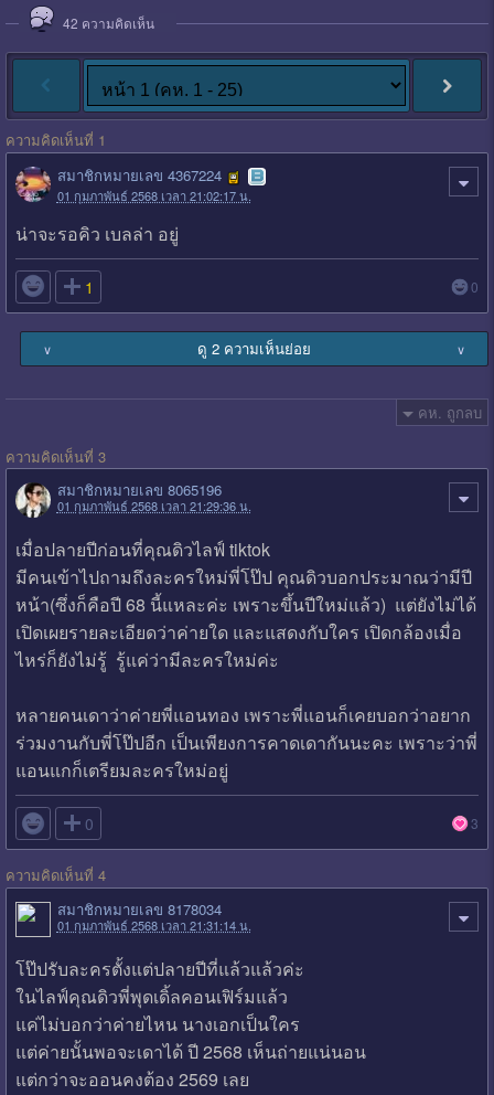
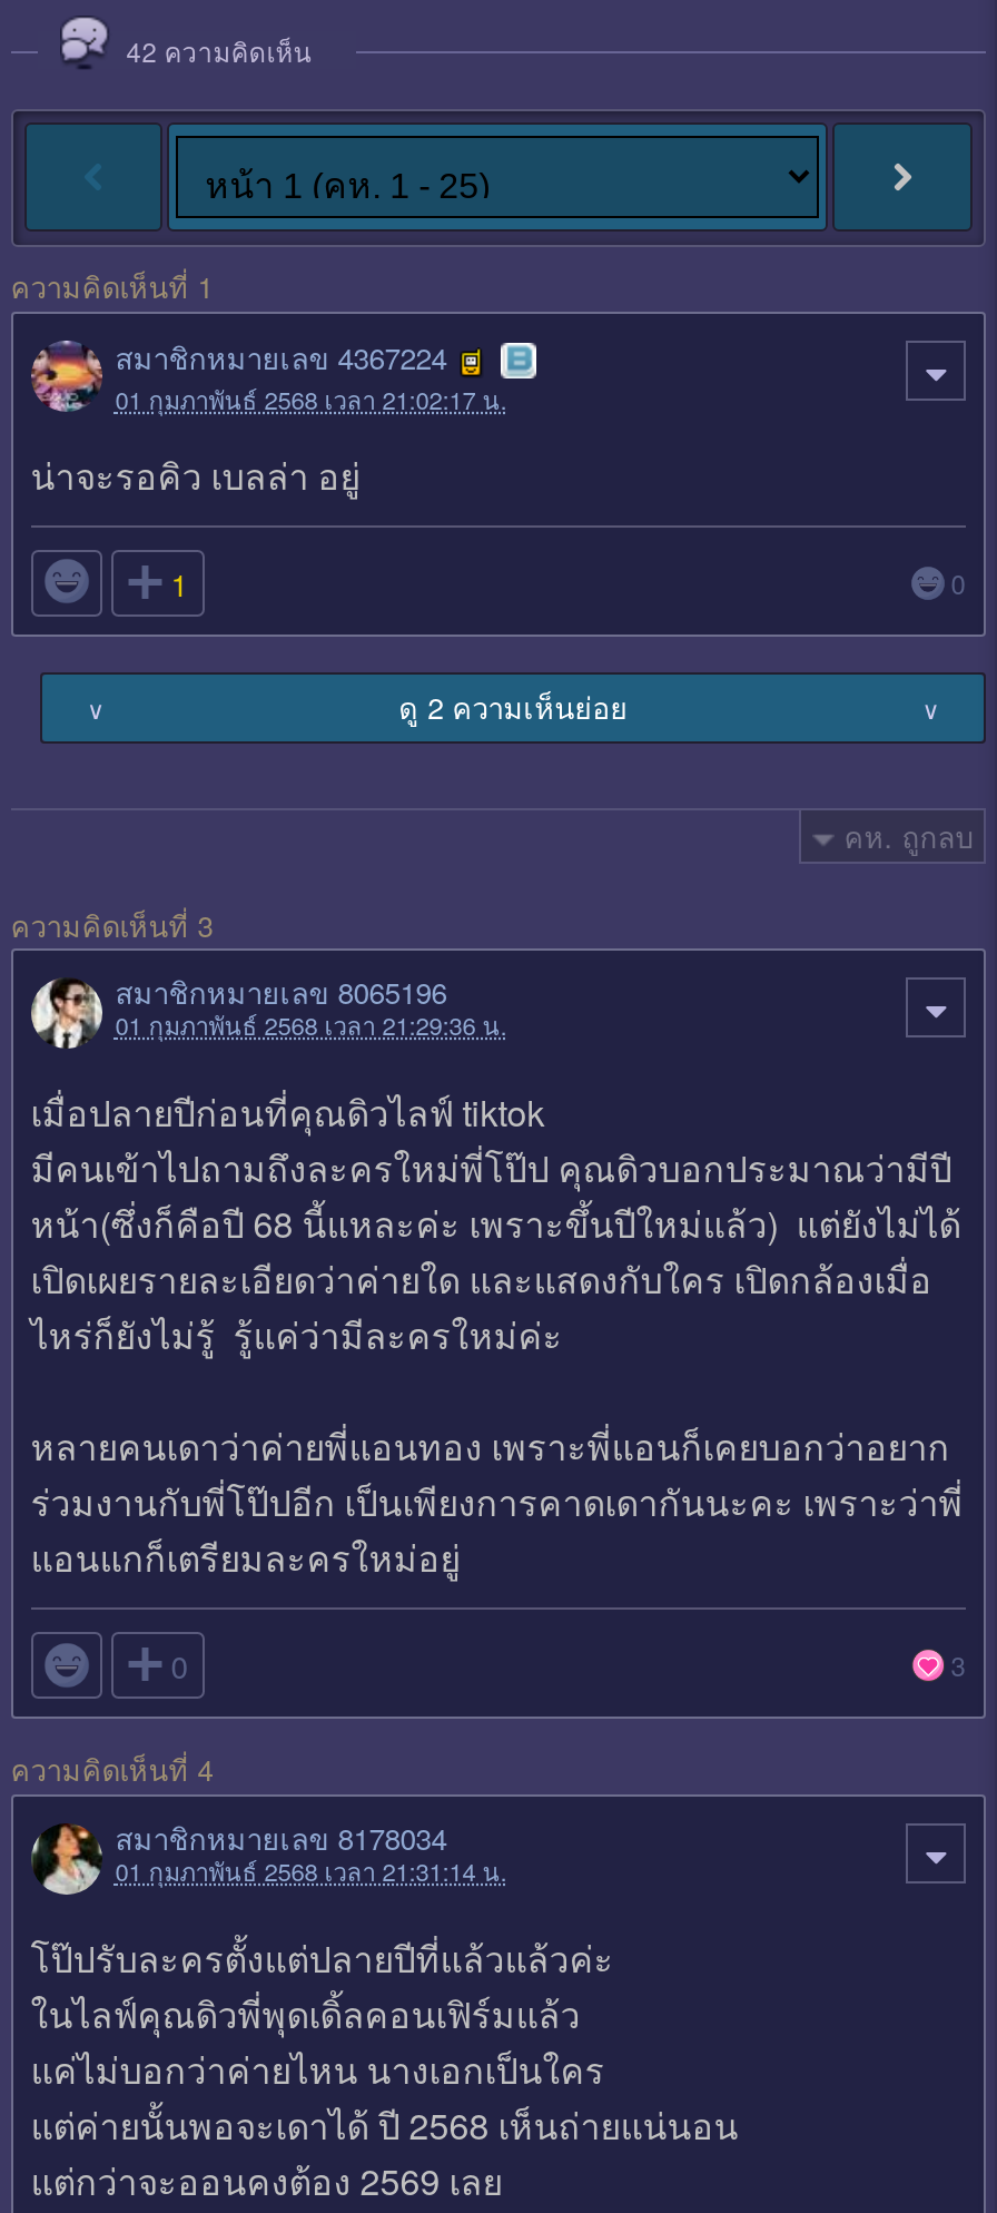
[14,901,52,938] [image] -> [31,1821,105,1895] [image]

